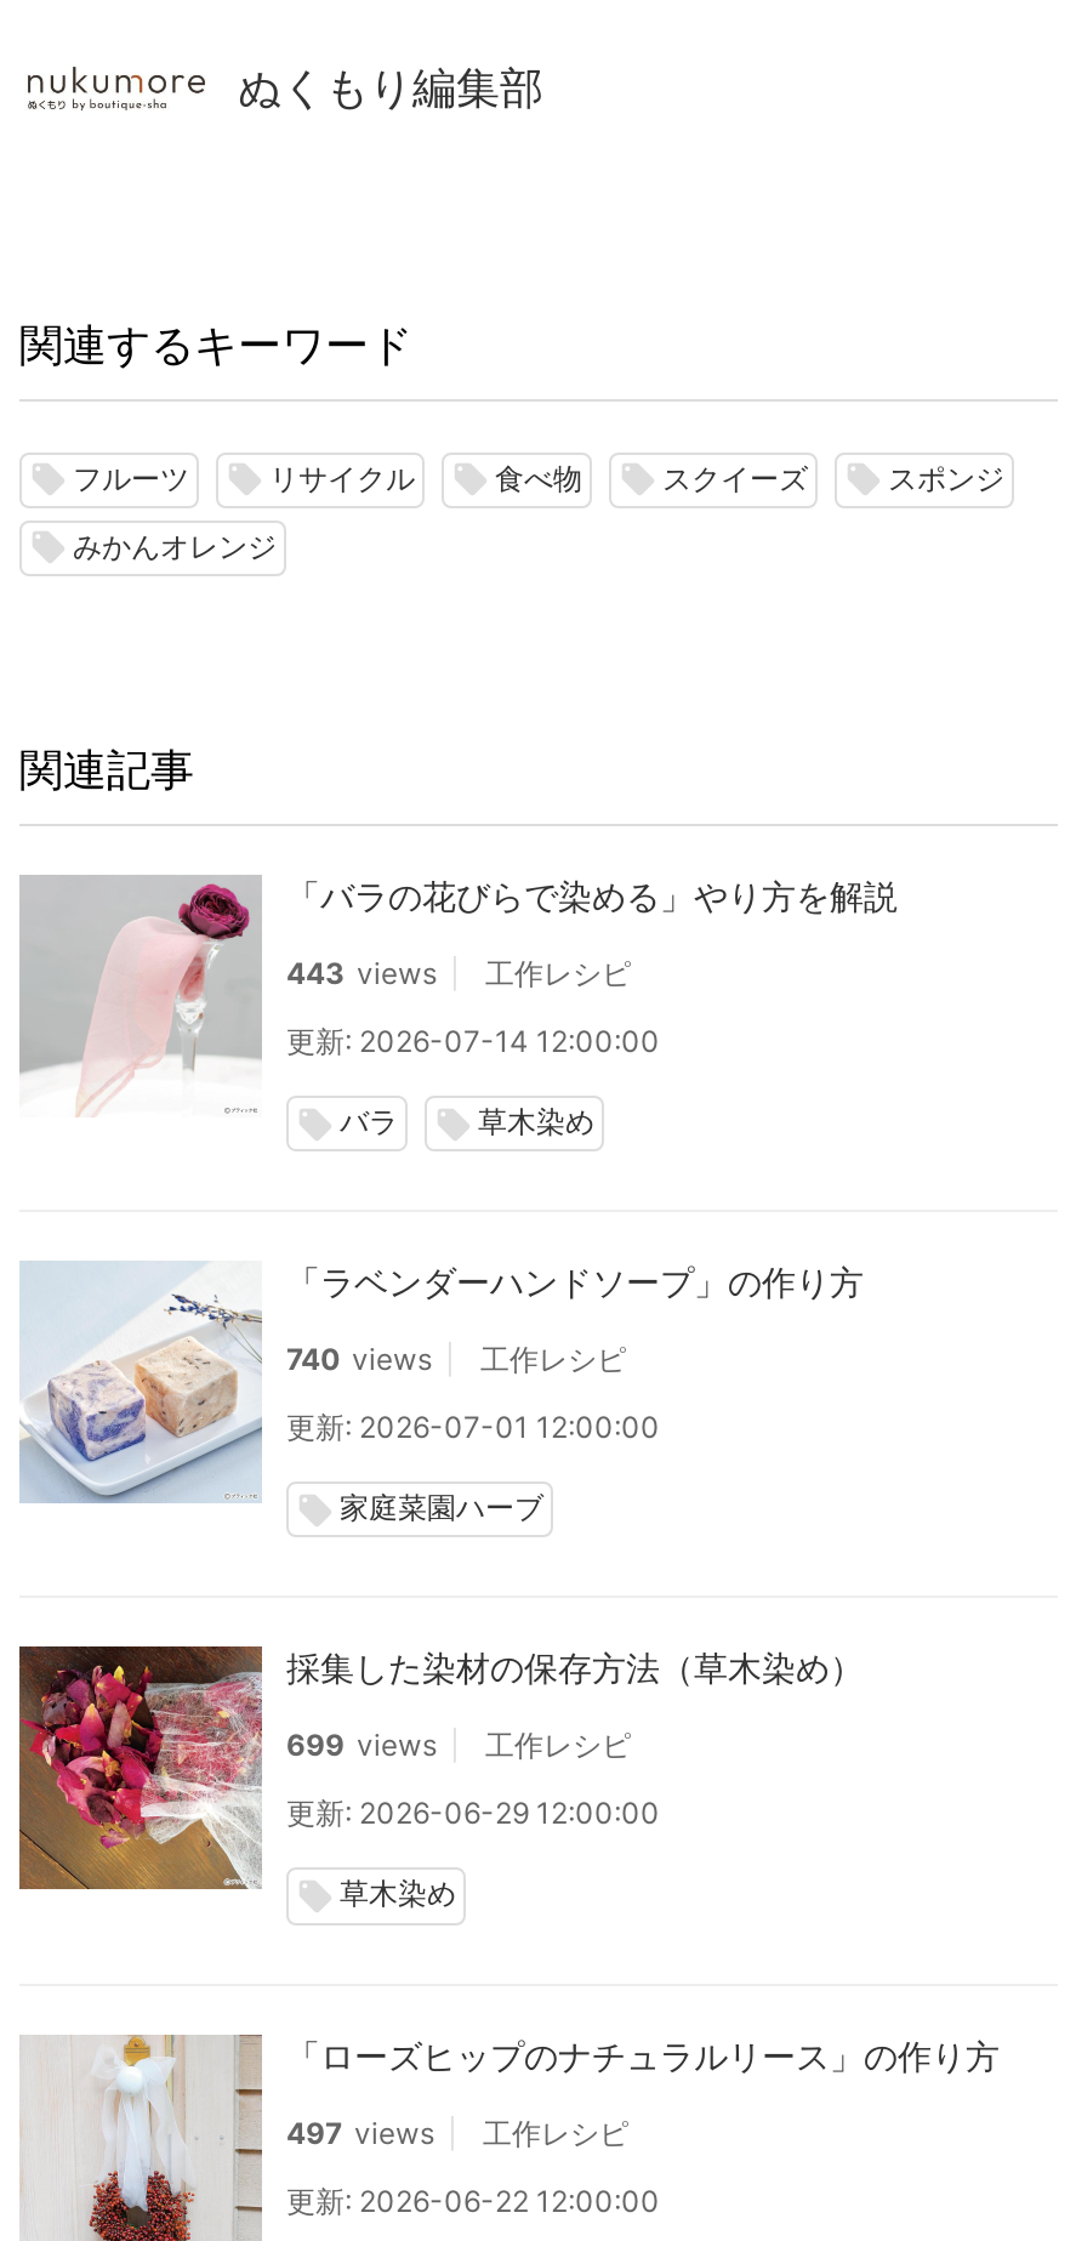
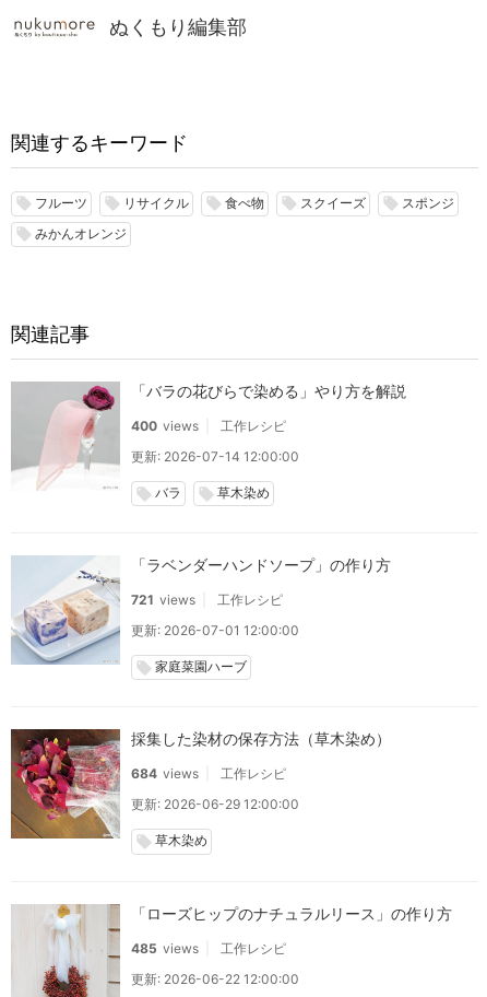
[286,955,631,991] 443 views 工作レシピ -> [131,418,286,434] 400 views 工作レシピ
[286,1341,626,1378] 740 views 工作レシピ -> [131,592,283,608] 721 views 工作レシピ
[286,1728,631,1764] 699 views 工作レシピ -> [131,766,286,782] 684 views 工作レシピ
[286,2114,628,2150] 497 views 工作レシピ -> [131,940,286,956] 485 views 工作レシピ

